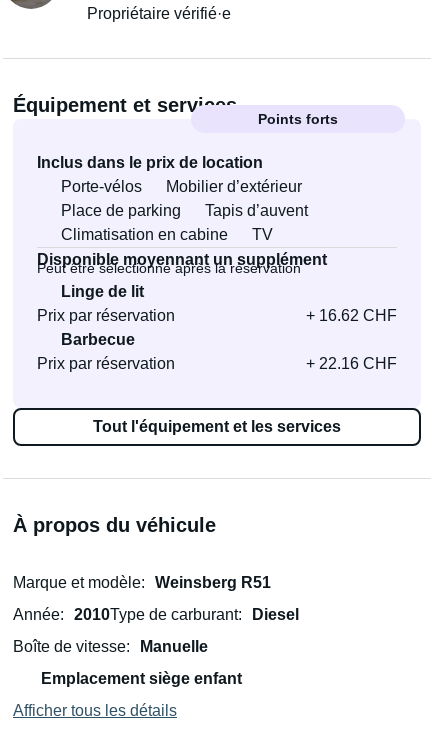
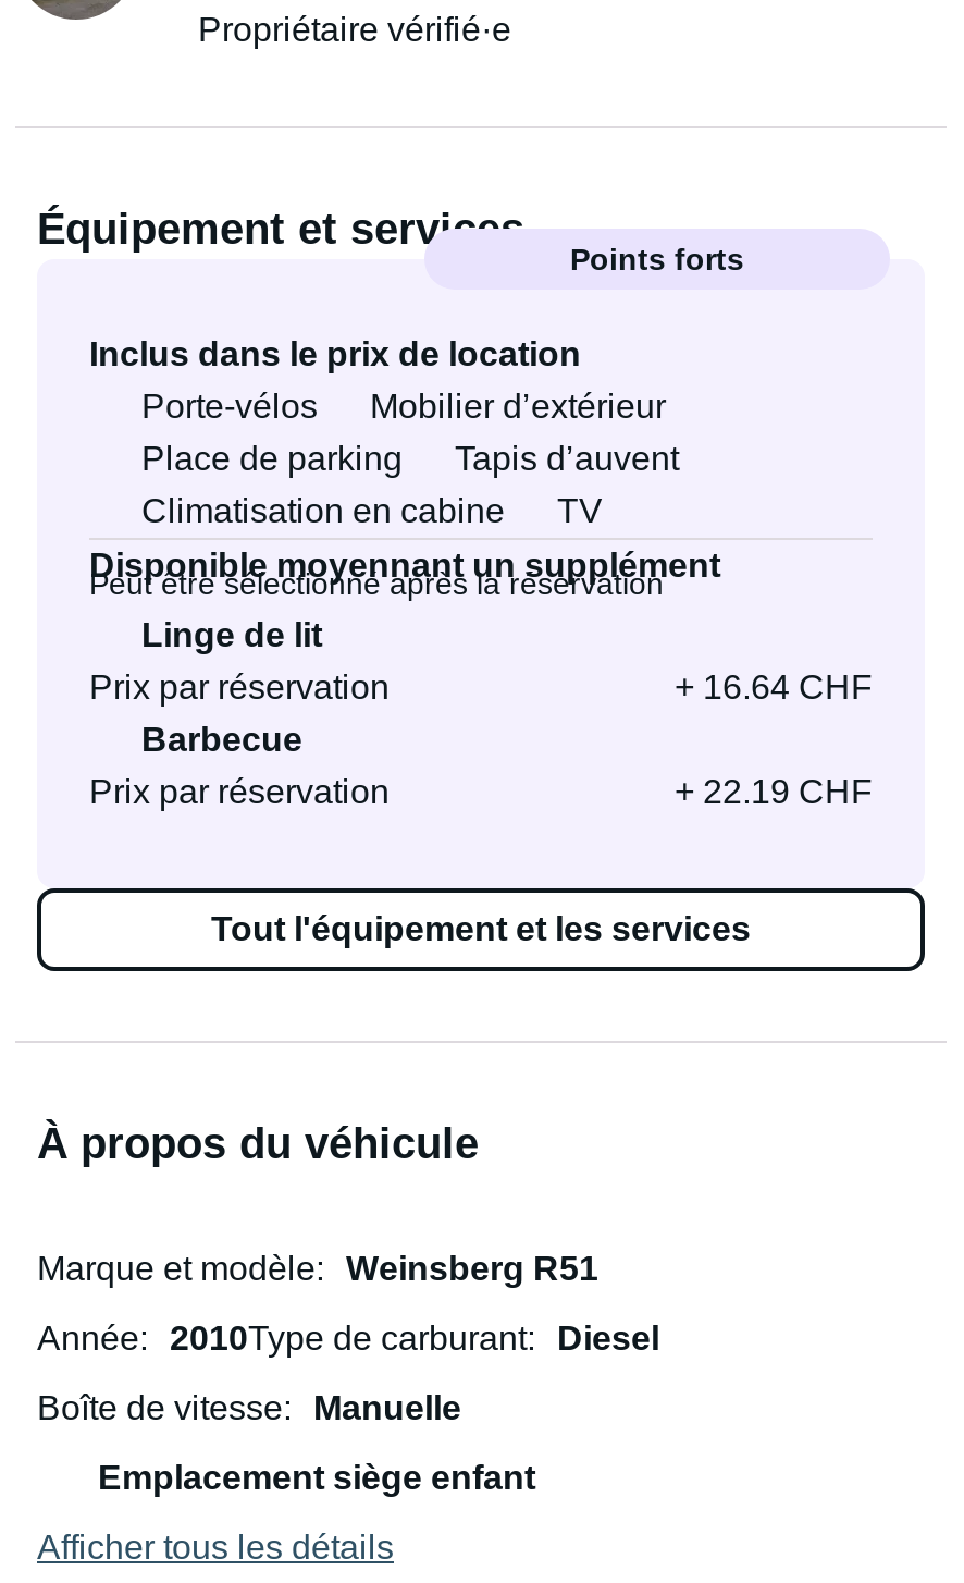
[306,307,397,324] + 16.62 CHF -> [675,668,873,705] + 16.64 CHF
[306,355,397,372] + 22.16 CHF -> [675,773,873,810] + 22.19 CHF

